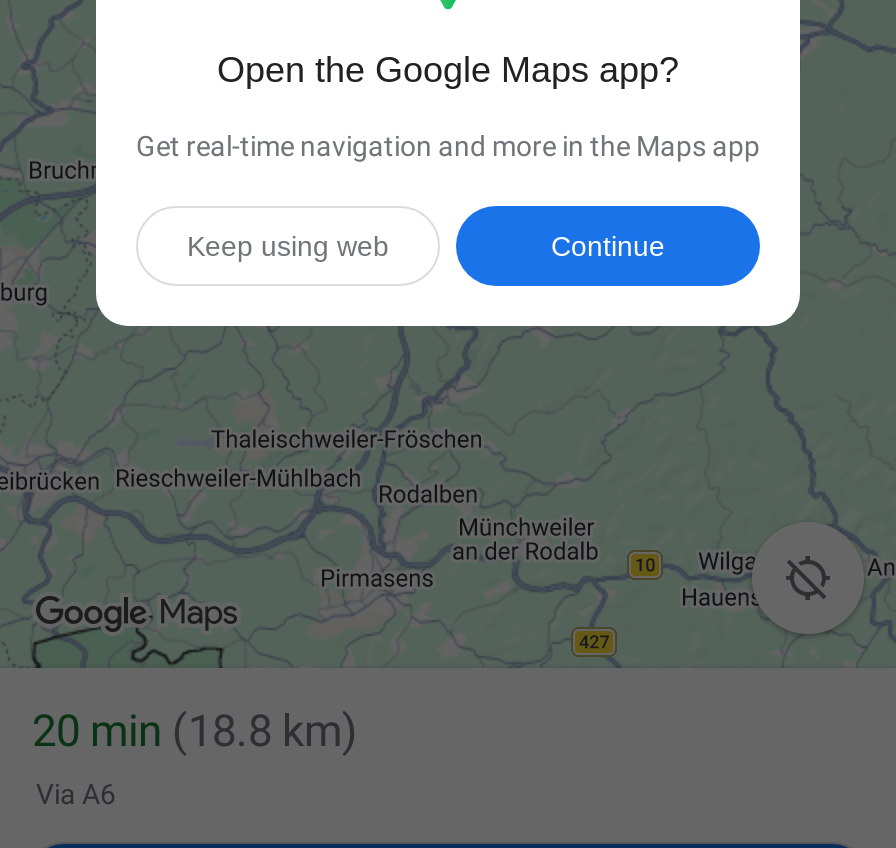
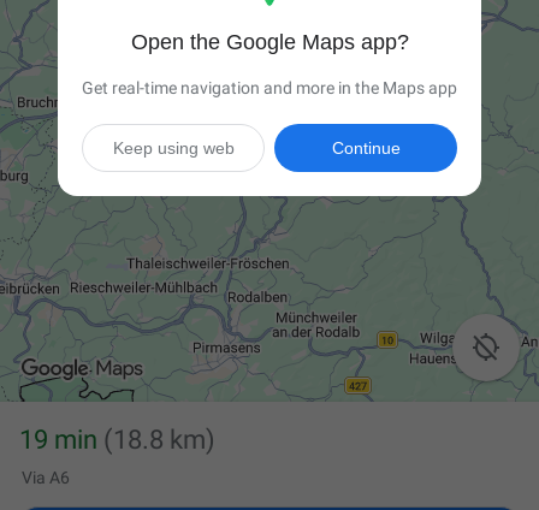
[32,706,358,756] 20 min (18.8 km) -> [19,425,215,455] 19 min (18.8 km)

